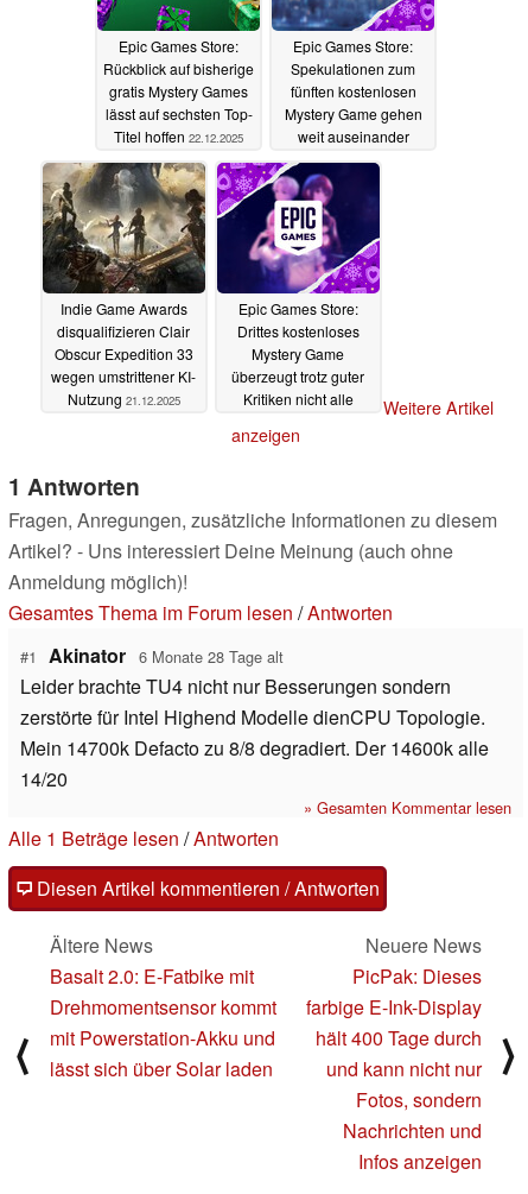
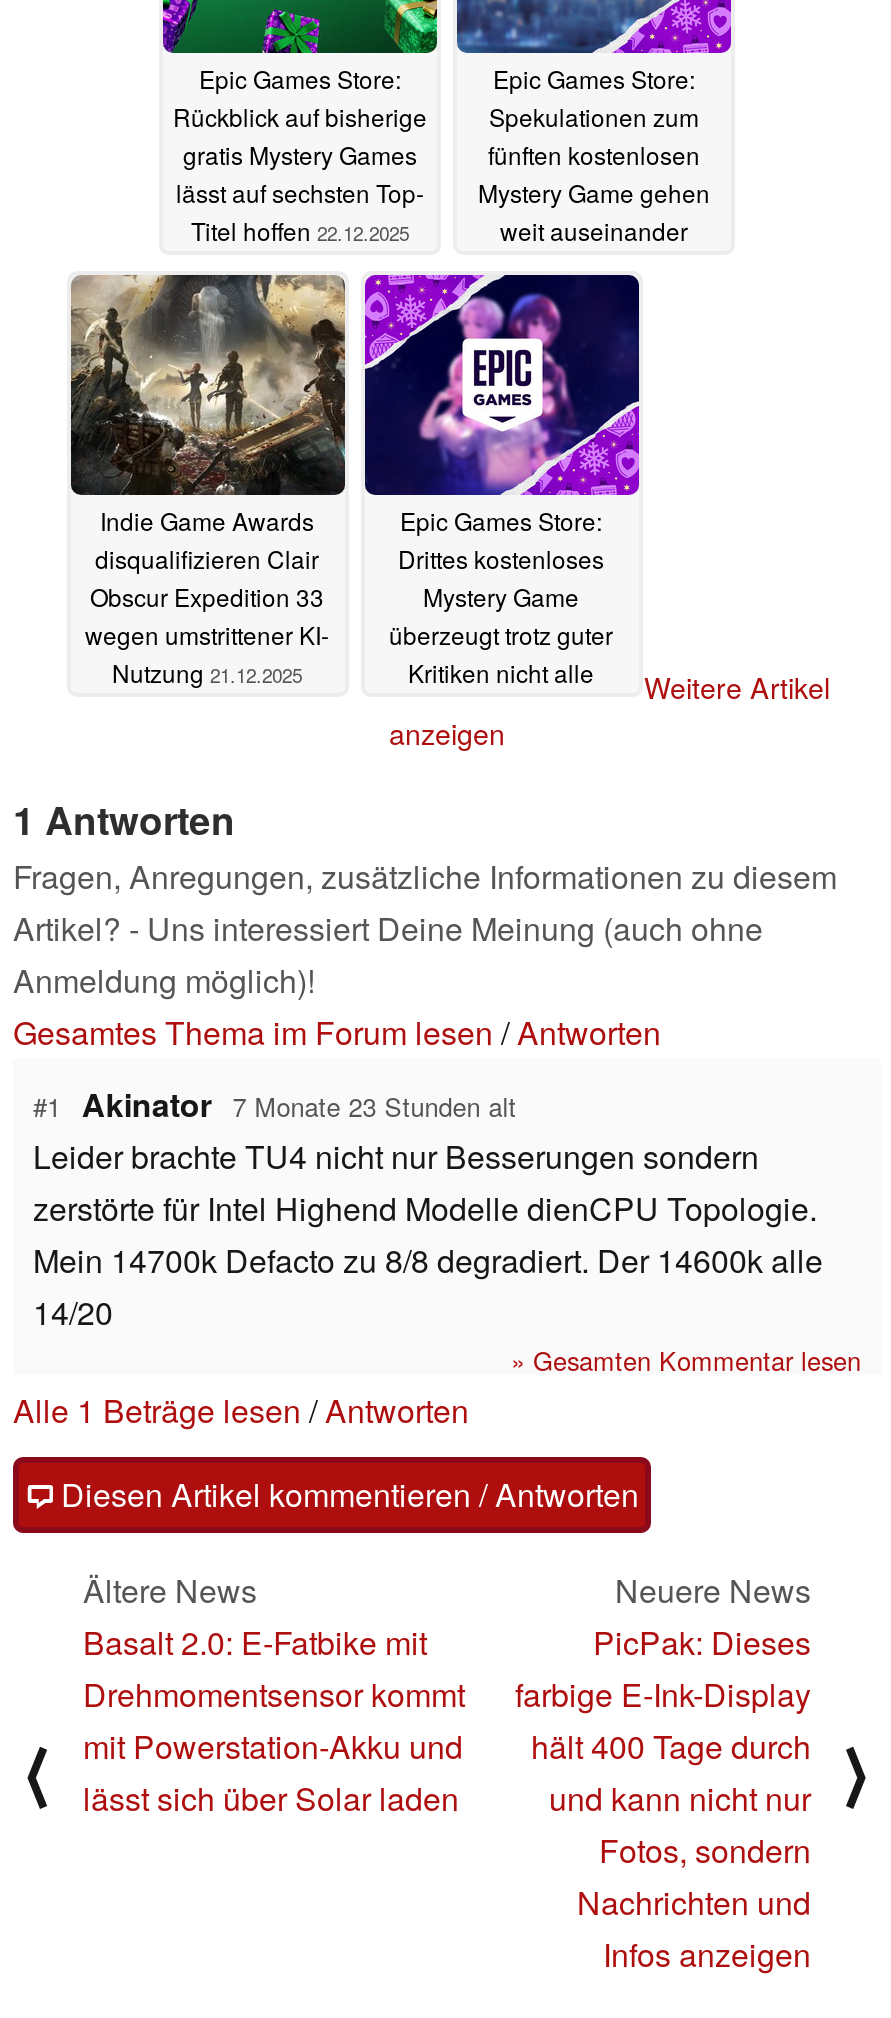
[20,642,283,669] #1 Akinator 6 Monate 28 Tage alt -> [33,1081,517,1127] #1 Akinator 7 Monate 23 Stunden alt

